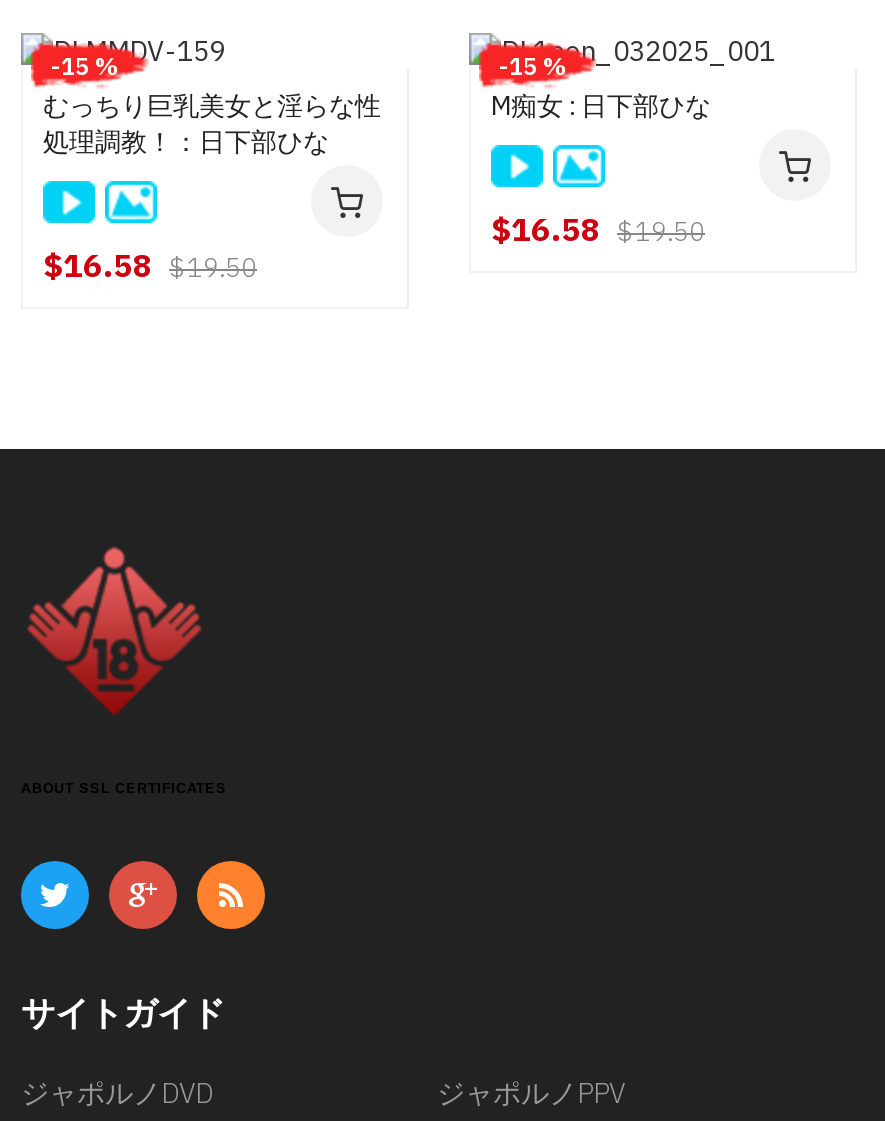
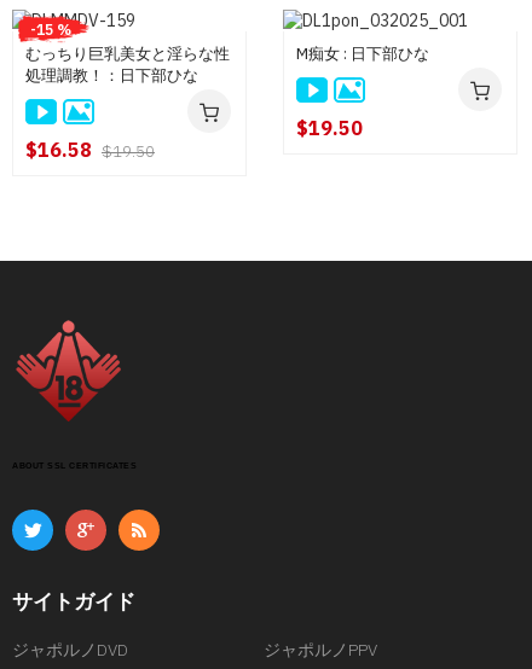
[499,51,567,81] -15 % -> none
[491,209,705,249] $16.58 $19.50 -> [296,116,363,140] $19.50

